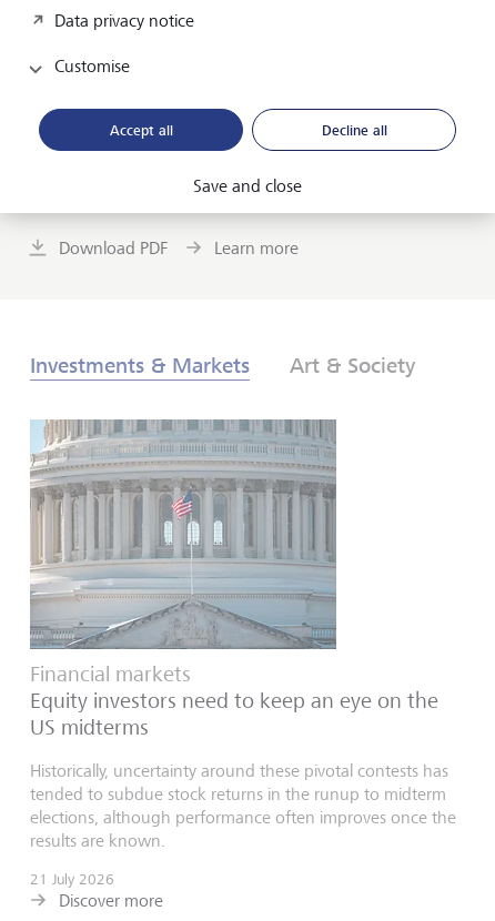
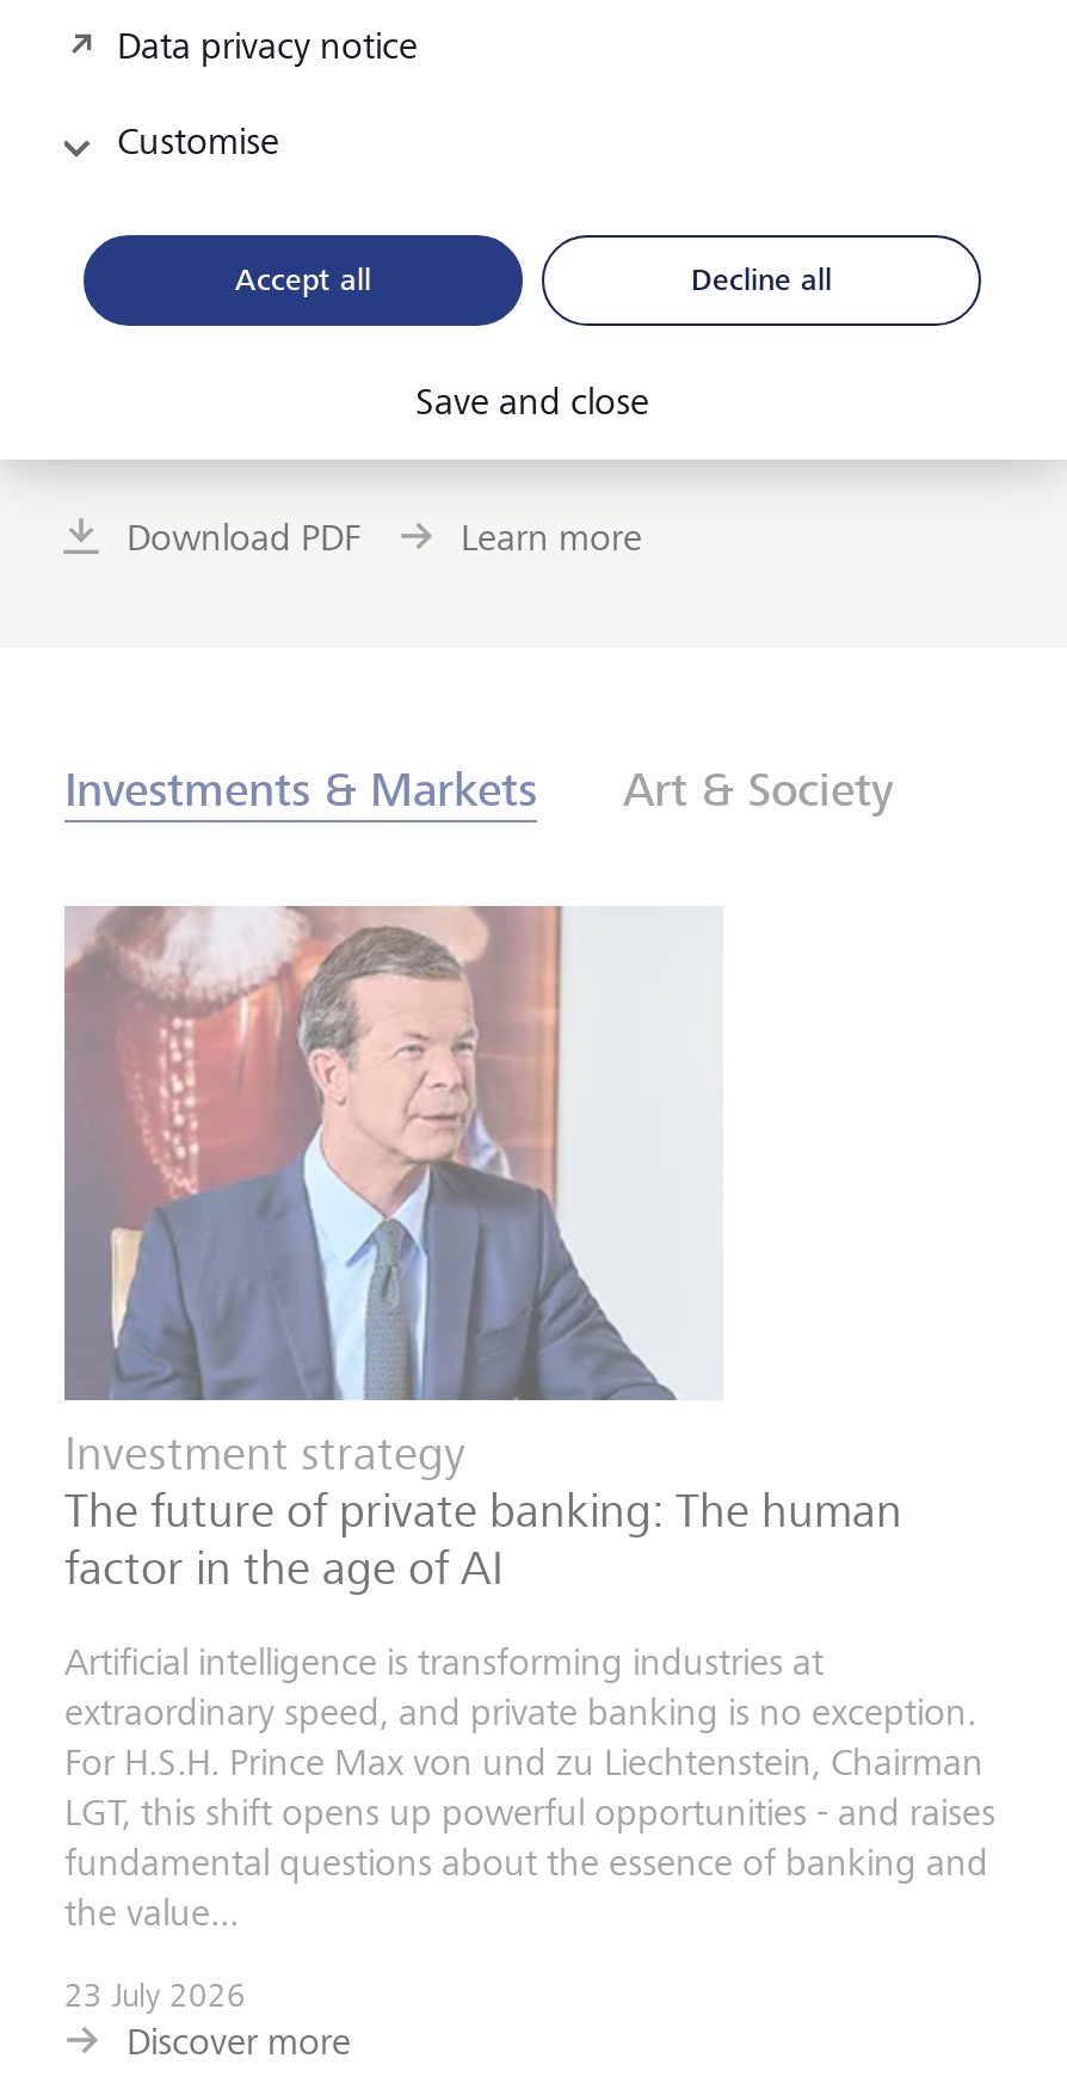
[30,419,438,740] [image] | Financial markets | Equity investors need to keep an eye on the | US midterms -> [64,907,902,1597] [image] | Investment strategy | The future of private banking: The human | factor in the age of AI
[30,760,456,851] Historically, uncertainty around these pivotal contests has | tended to subdue stock returns in the runup to midterm | elections, although performance often improves once the | results are known. -> [64,1640,995,1936] Artificial intelligence is transforming industries at | extraordinary speed, and private banking is no exception. | For H.S.H. Prince Max von und zu Liechtenstein, Chairman | LGT, this shift opens up powerful opportunities - and raises | fundamental questions about the essence of banking and | the value...
[30,870,114,888] 21 July 2026 -> [64,1976,246,2014] 23 July 2026

